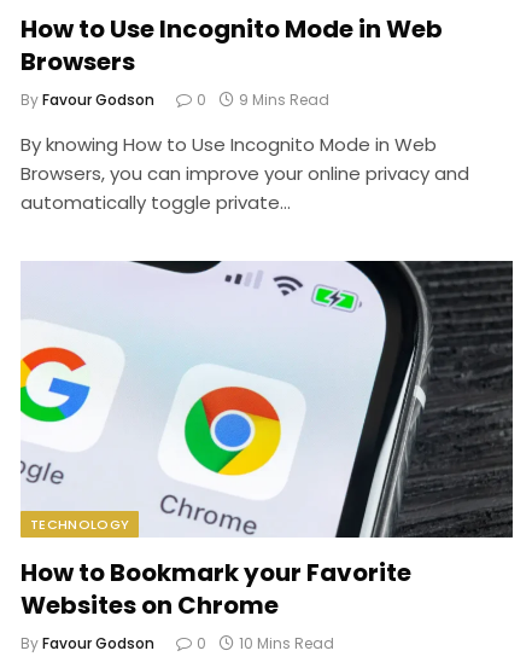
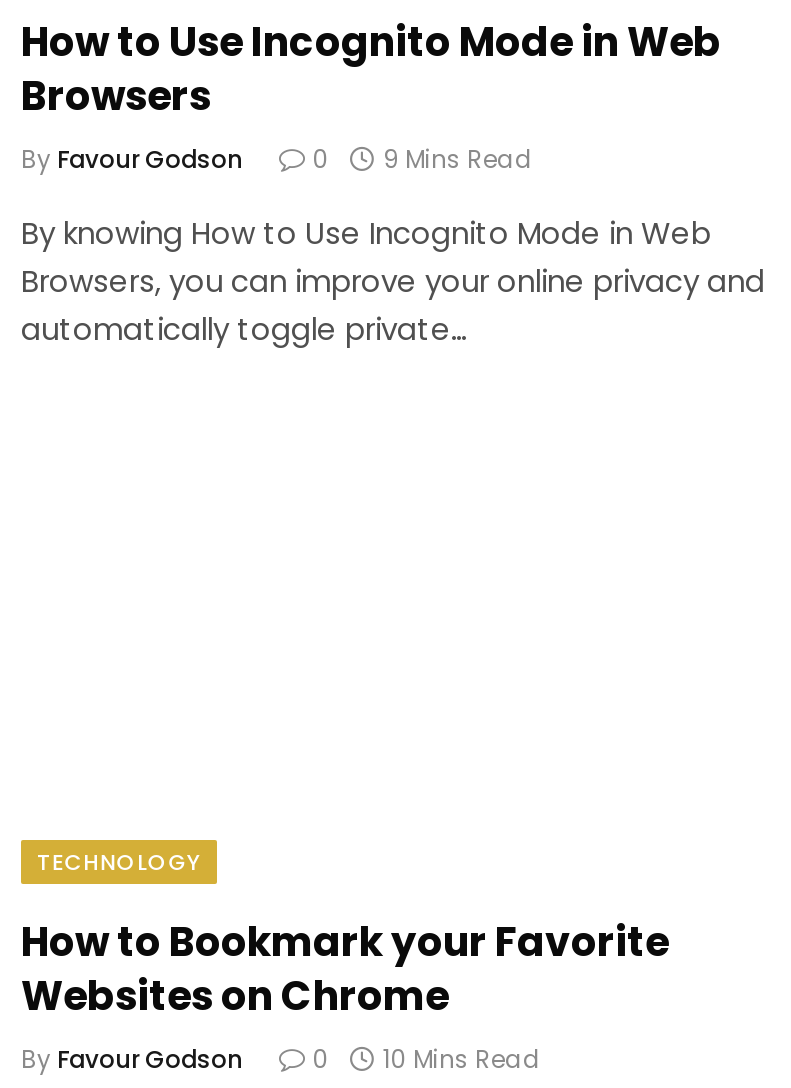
[19,260,514,539] [image] -> none

